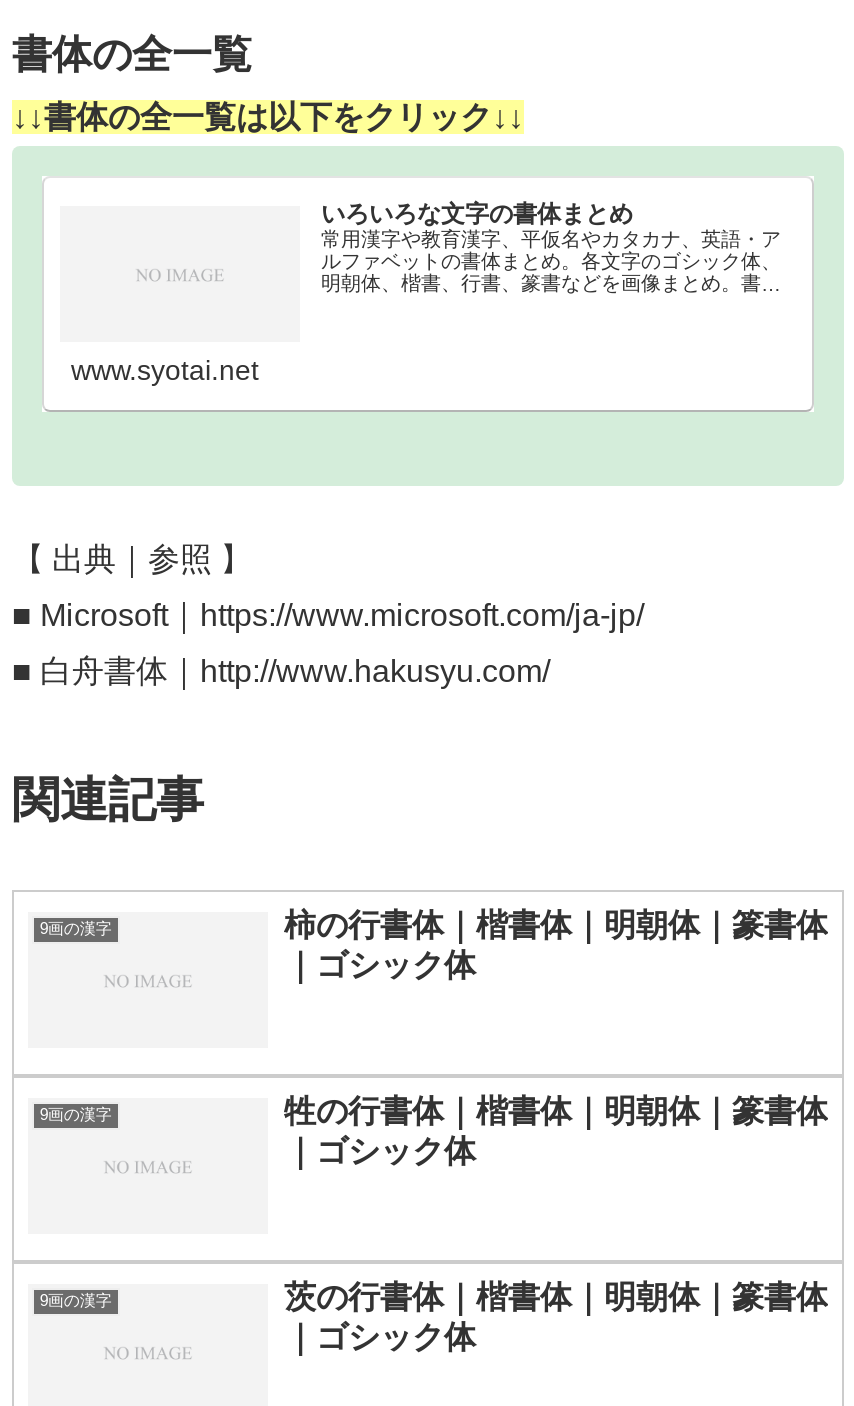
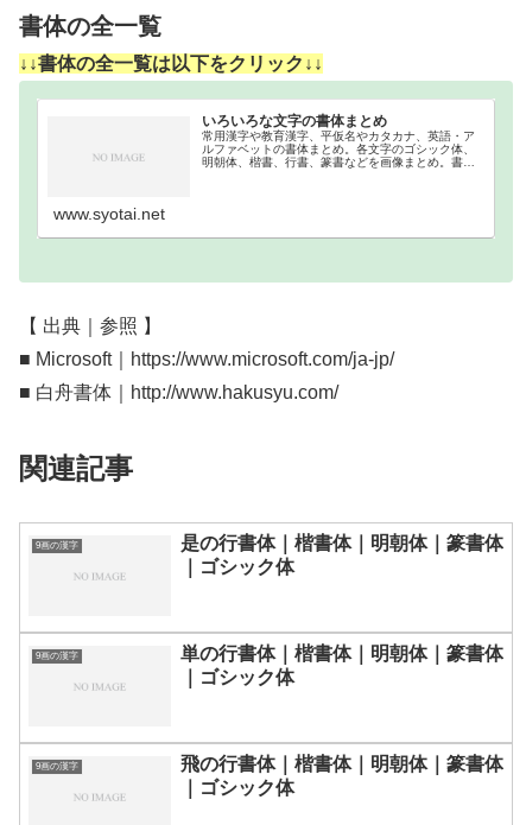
[284,909,828,943] 柿の行書体｜楷書体｜明朝体｜篆書体 -> [180,533,503,554] 是の行書体｜楷書体｜明朝体｜篆書体
[284,1094,828,1128] 牲の行書体｜楷書体｜明朝体｜篆書体 -> [180,644,503,664] 単の行書体｜楷書体｜明朝体｜篆書体
[284,1280,828,1314] 茨の行書体｜楷書体｜明朝体｜篆書体 -> [180,754,503,774] 飛の行書体｜楷書体｜明朝体｜篆書体

